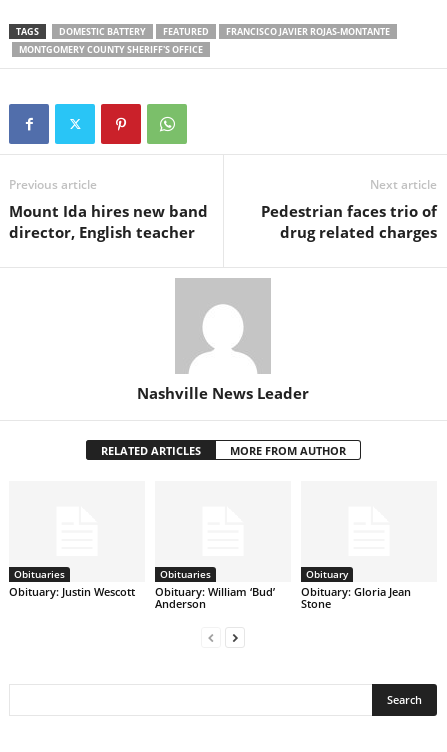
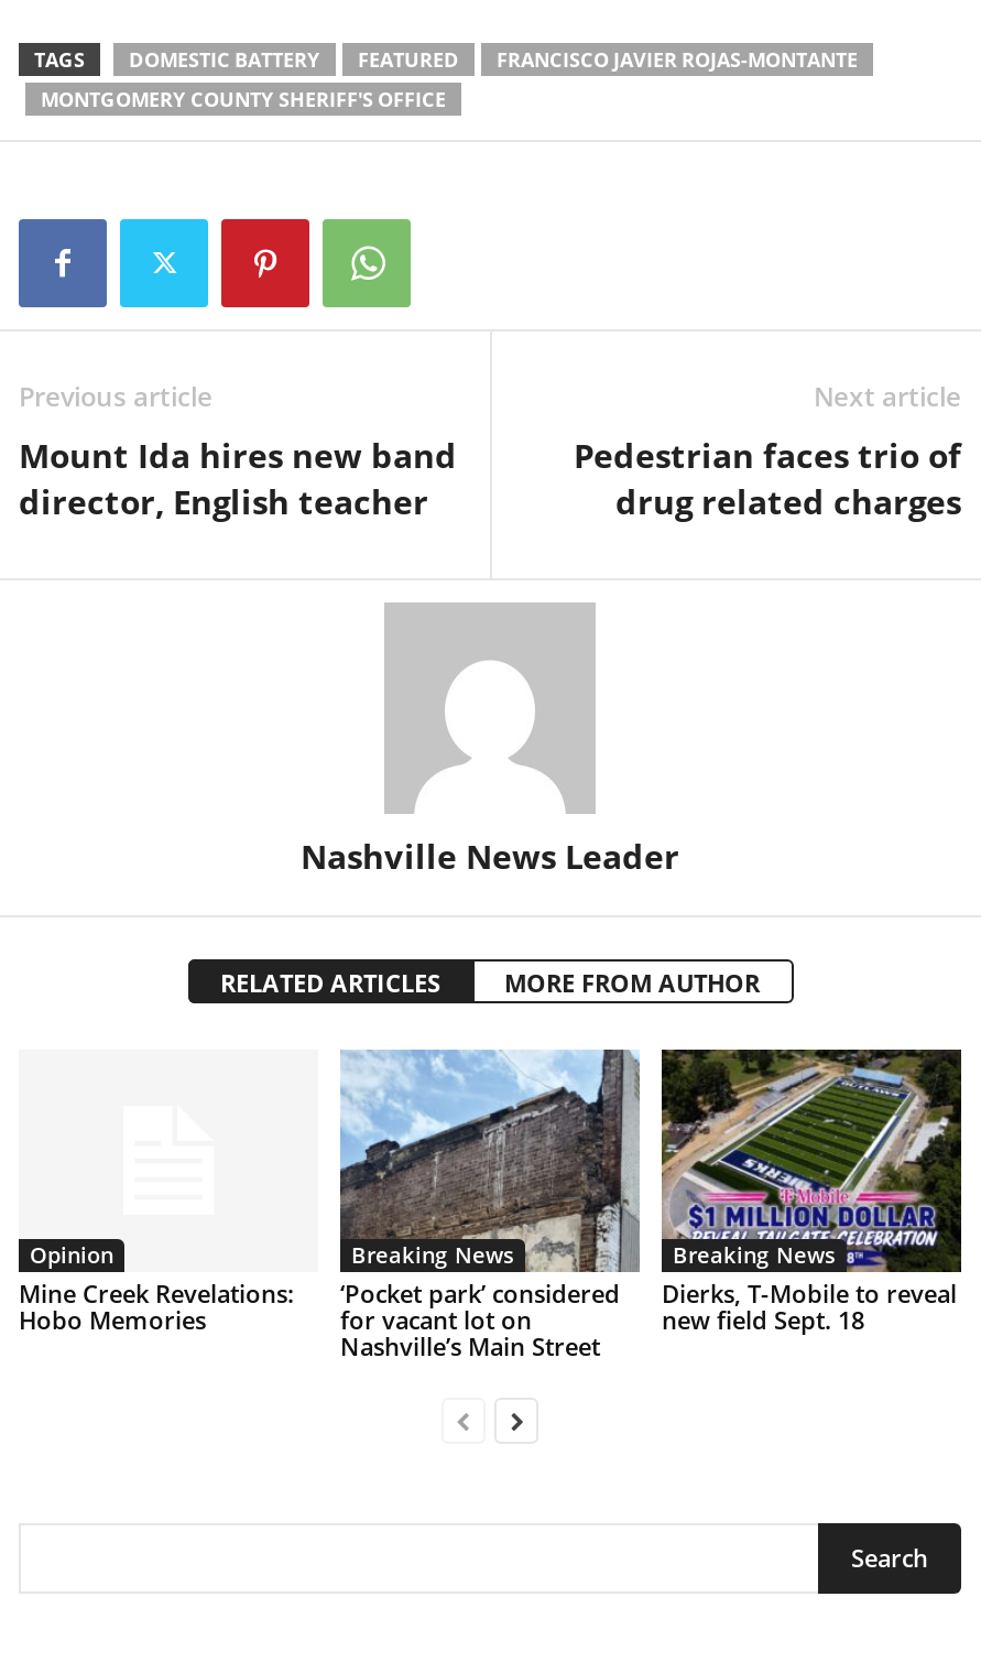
none -> [338,1047,642,1261] [image]
none -> [660,1047,963,1261] [image]
[9,567,135,599] Obituaries | Obituary: Justin Wescott -> [19,1240,294,1337] Opinion | Mine Creek Revelations: | Hobo Memories
[155,567,275,611] Obituaries | Obituary: William ‘Bud’ | Anderson -> [340,1240,620,1363] Breaking News | ‘Pocket park’ considered | for vacant lot on | Nashville’s Main Street
[301,567,411,611] Obituary | Obituary: Gloria Jean | Stone -> [662,1240,957,1337] Breaking News | Dierks, T-Mobile to reveal | new field Sept. 18

